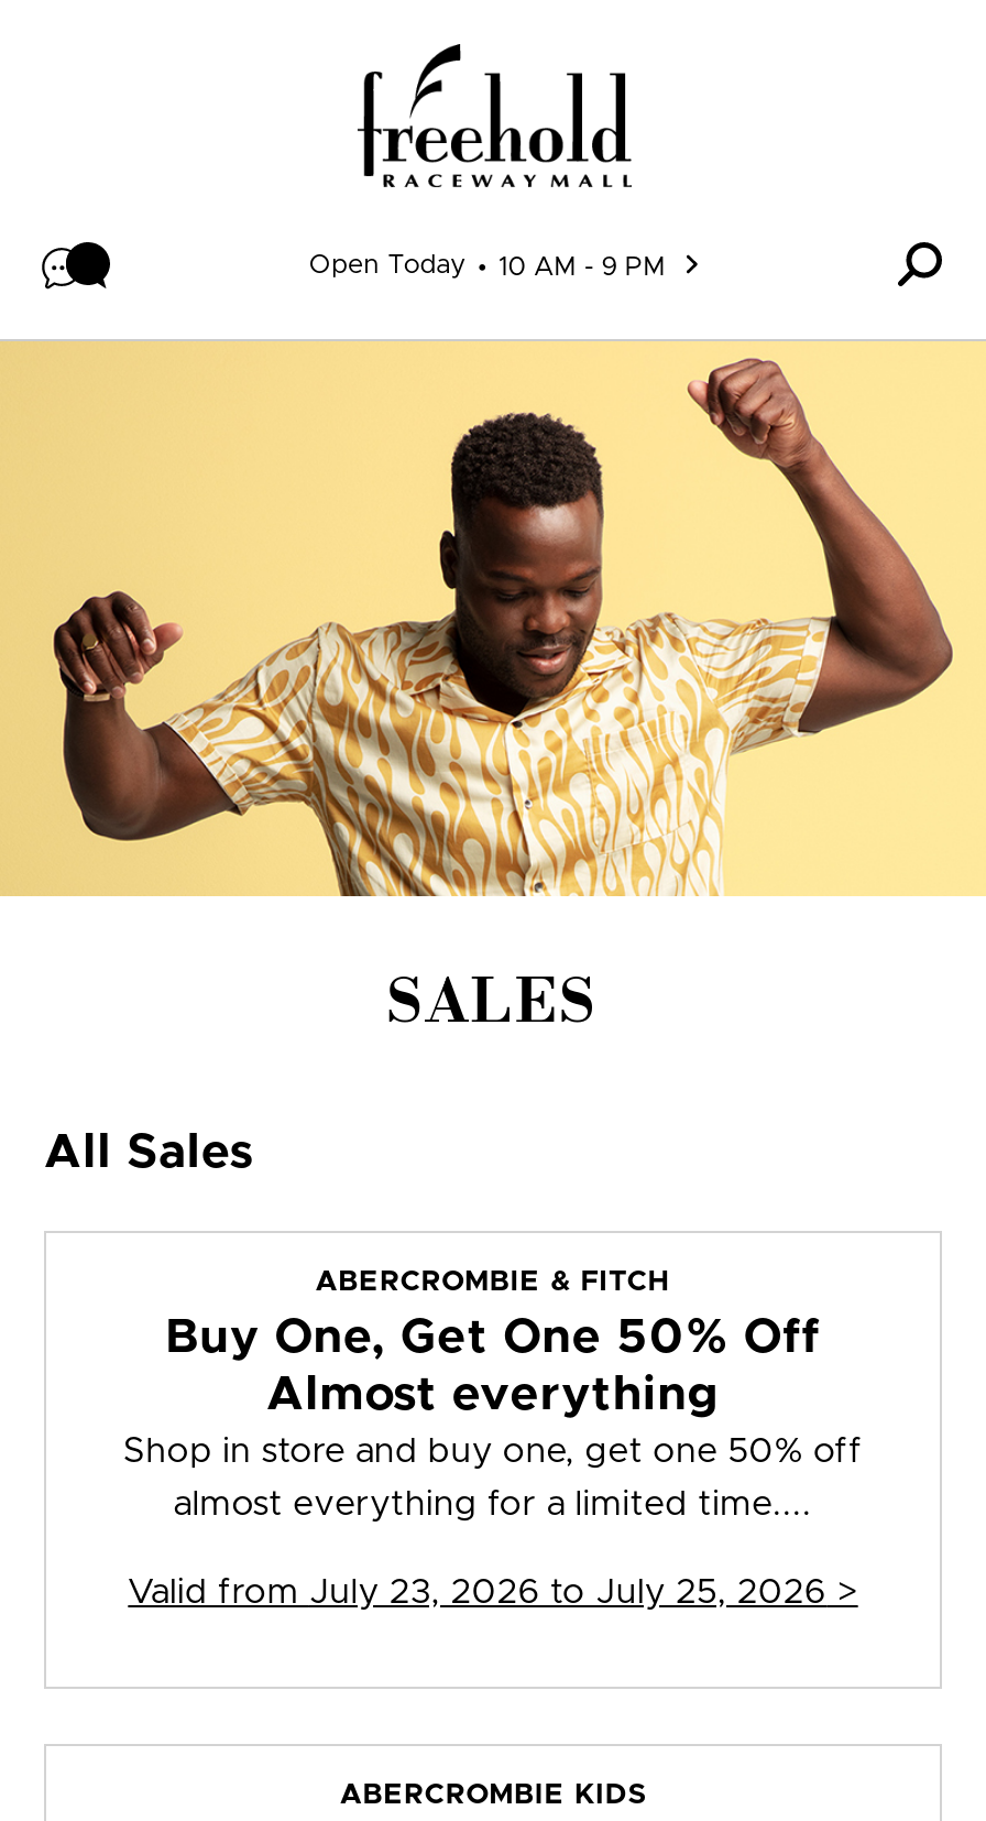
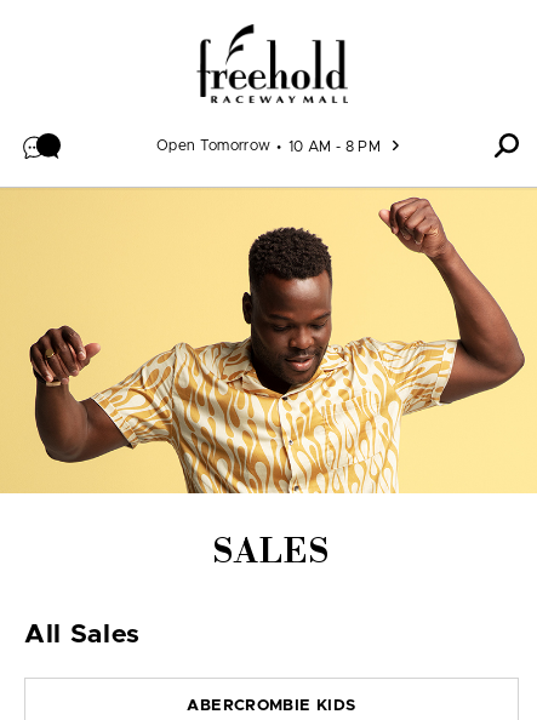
[309,250,467,276] Open Today -> [156,138,271,152] Open Tomorrow
[498,252,666,279] 10 AM - 9 PM -> [288,139,381,153] 10 AM - 8 PM
[123,1269,863,1610] ABERCROMBIE & FITCH | Buy One, Get One 50% Off | Almost everything | Shop in store and buy one, get one 50% off | almost everything for a limited time.... | Valid from July 23, 2026 to July 25, 2026 > -> none

